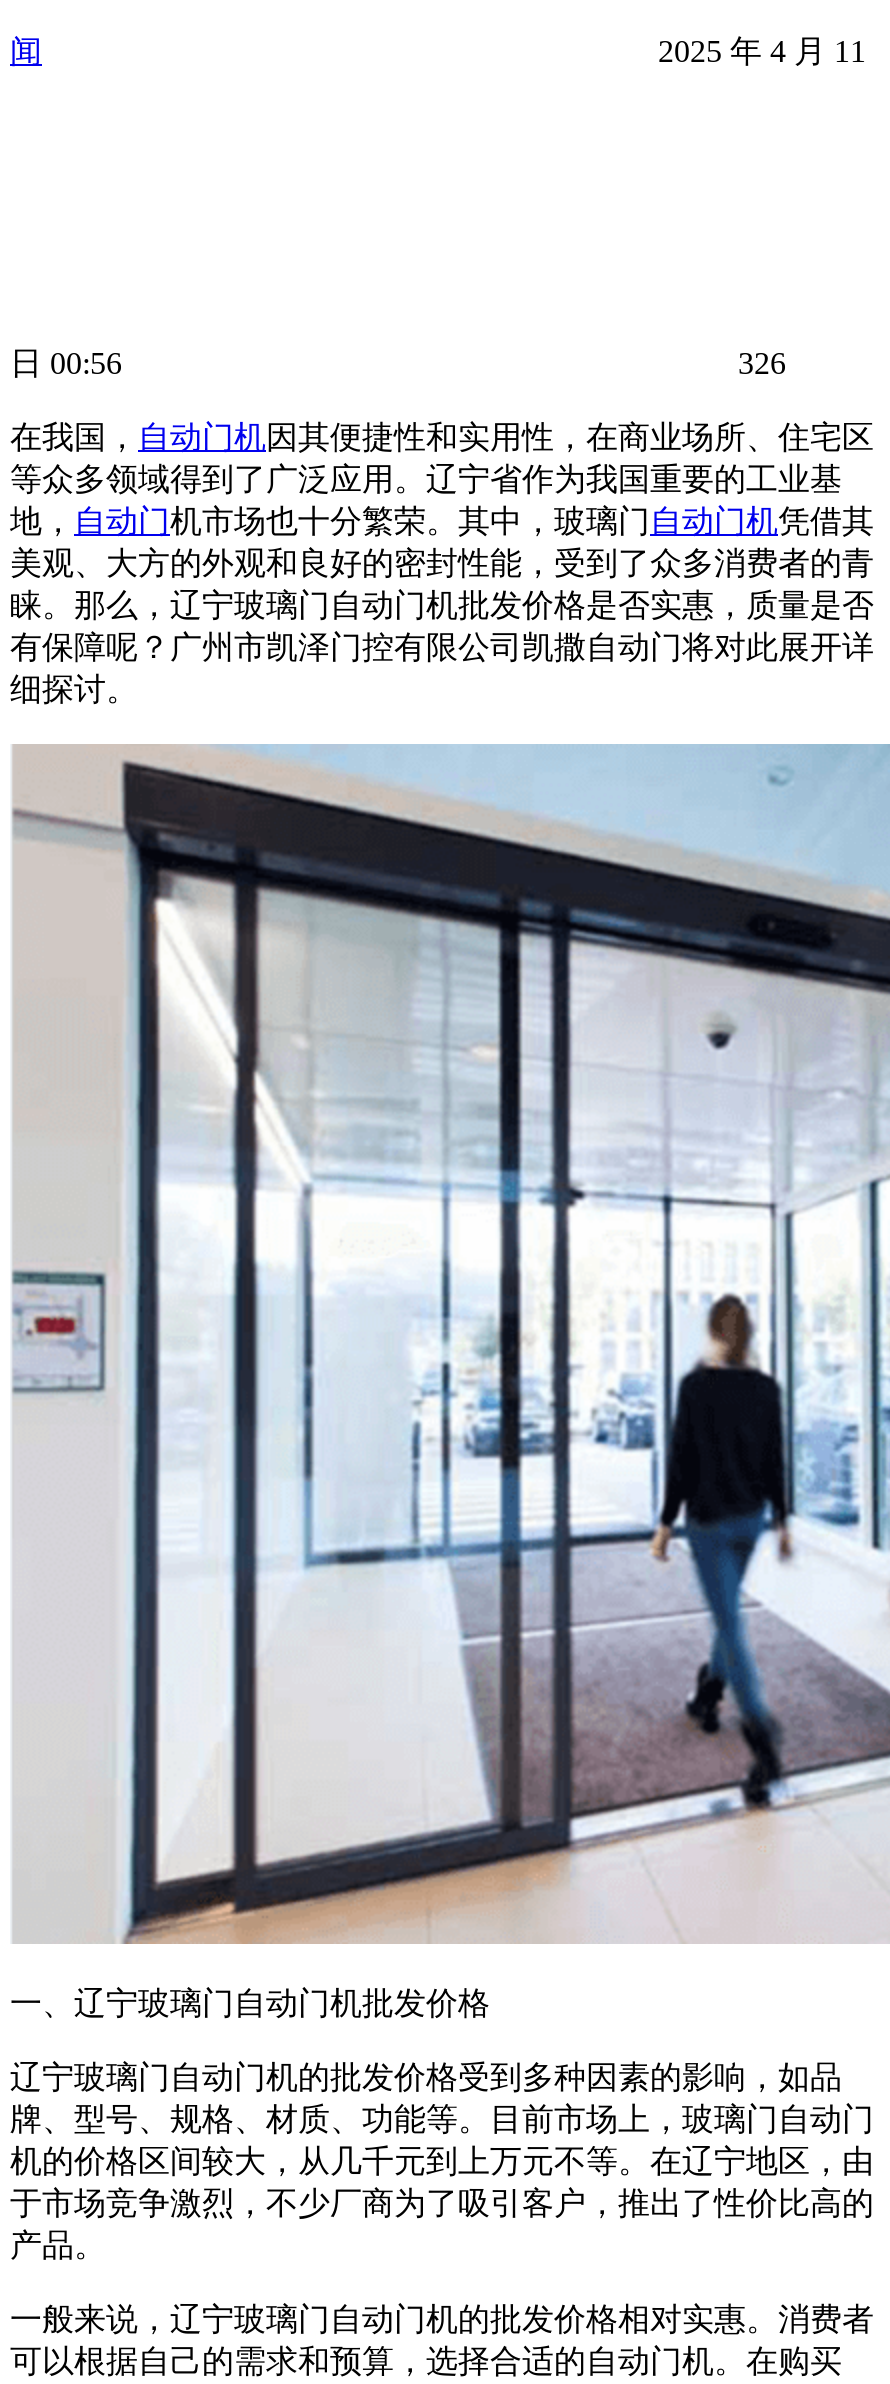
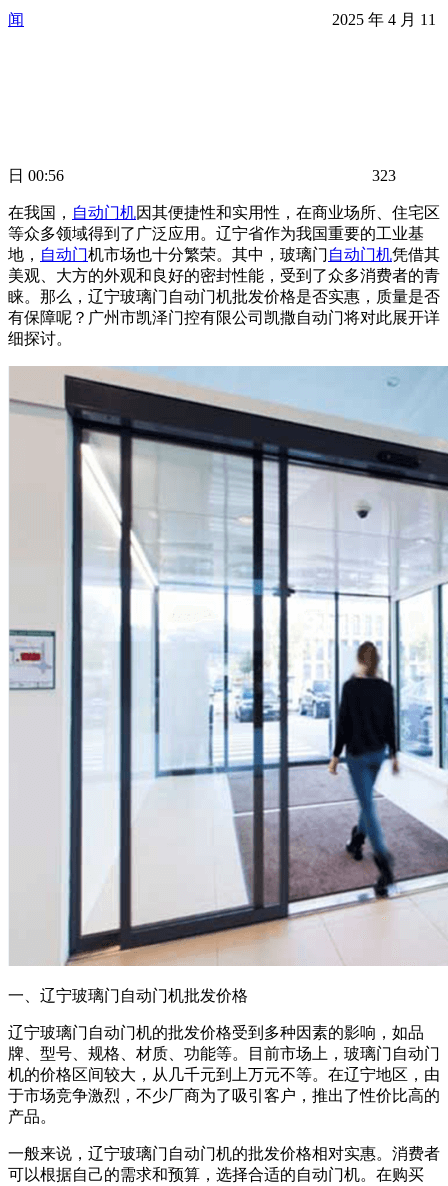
[730,346,786,380] 326 -> [368,167,396,184] 323

